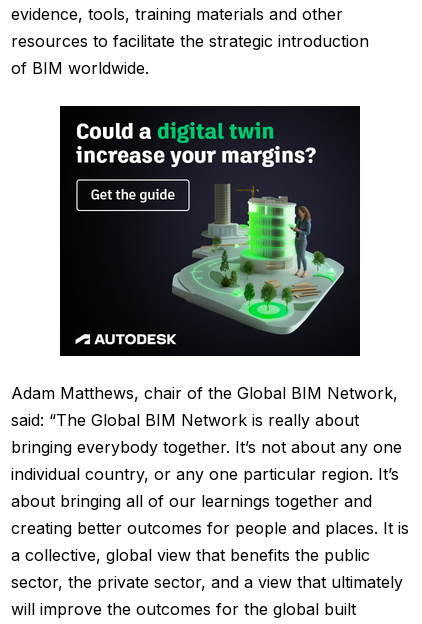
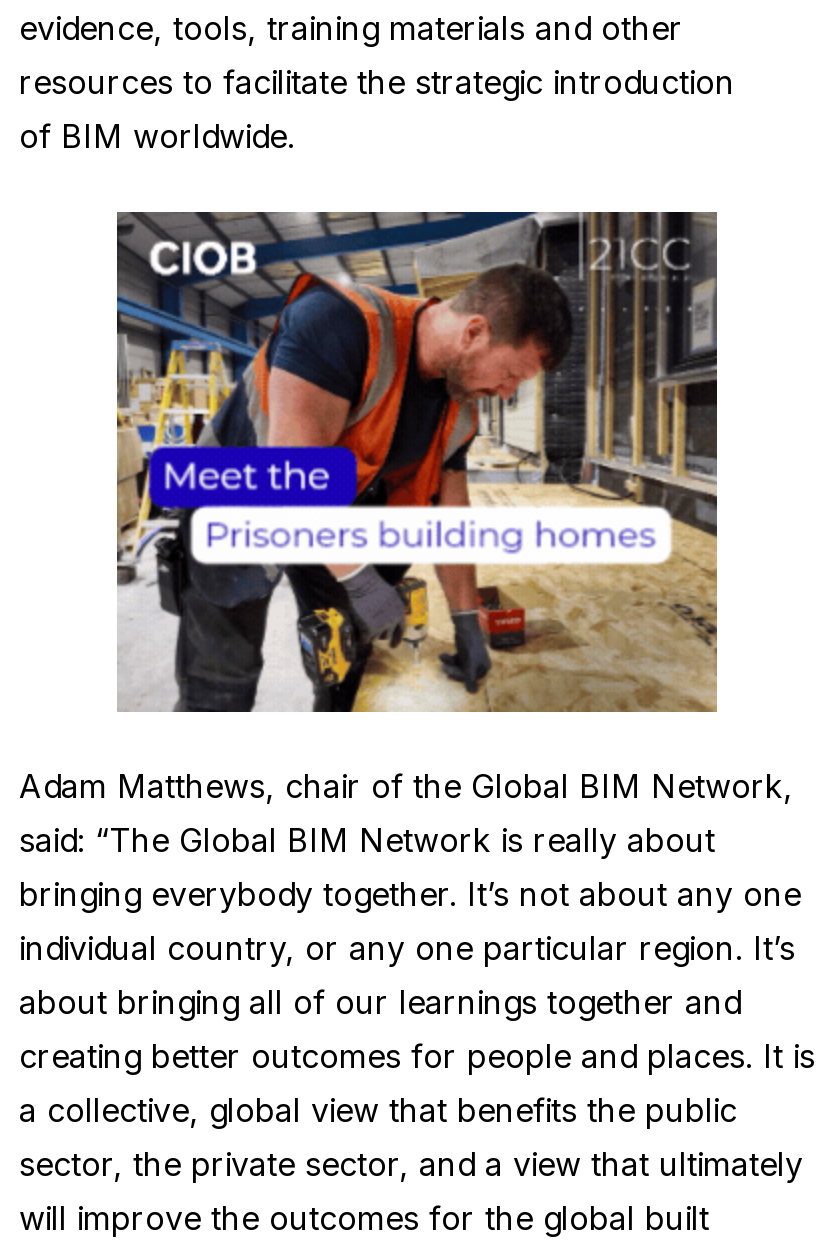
[59,105,361,357] [image] -> [115,210,719,714] [image]

